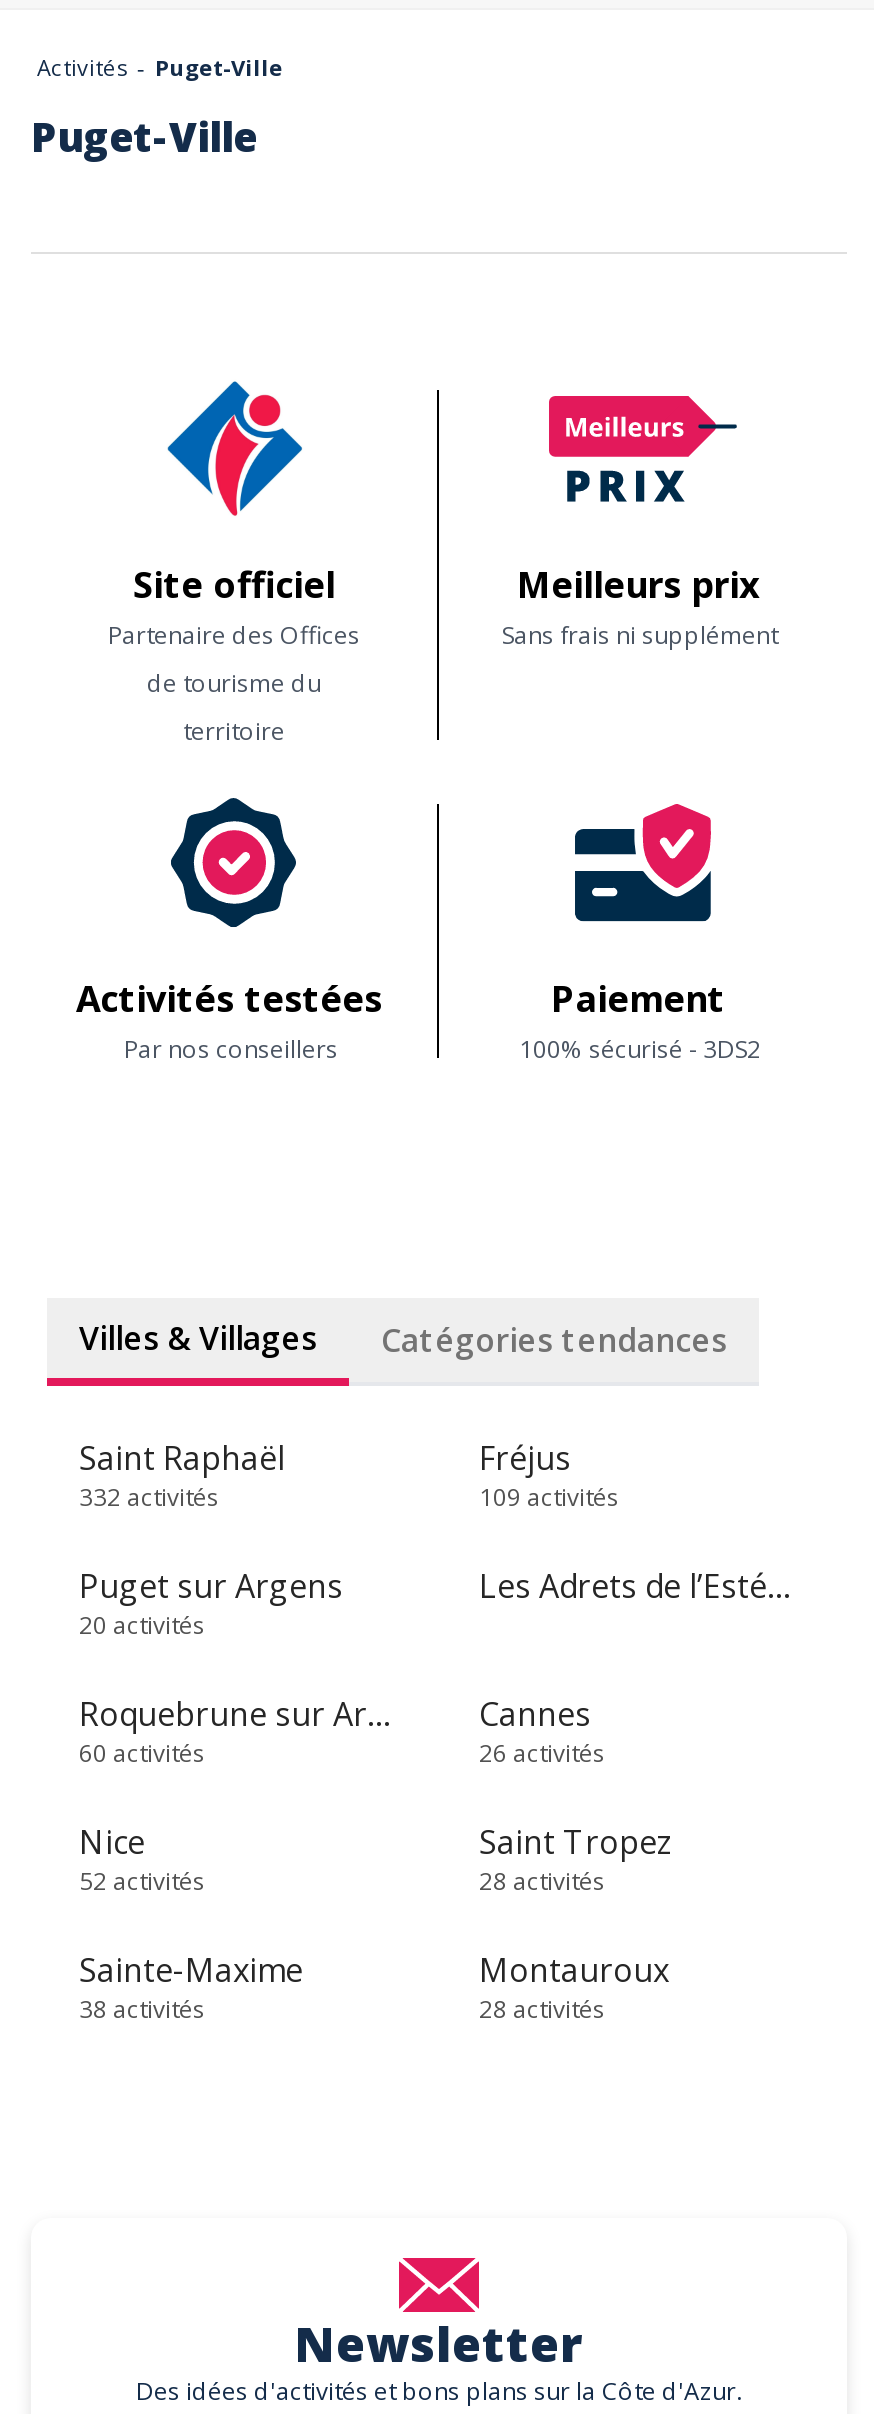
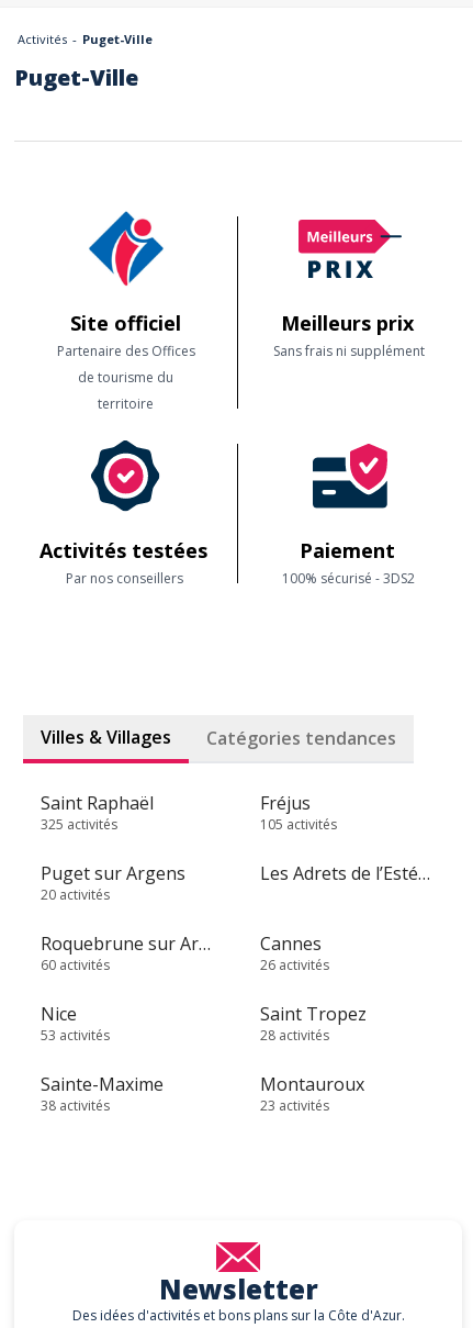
[79,1480,219,1514] 332 activités -> [41,815,117,834] 325 activités
[479,1480,619,1514] 109 activités -> [260,815,337,834] 105 activités
[79,1864,205,1898] 52 activités -> [41,1026,110,1045] 53 activités
[479,1992,605,2026] 28 activités -> [260,1096,329,1115] 23 activités

